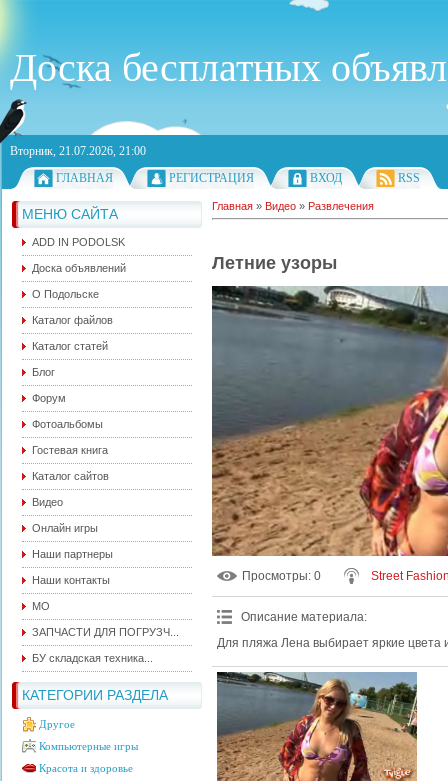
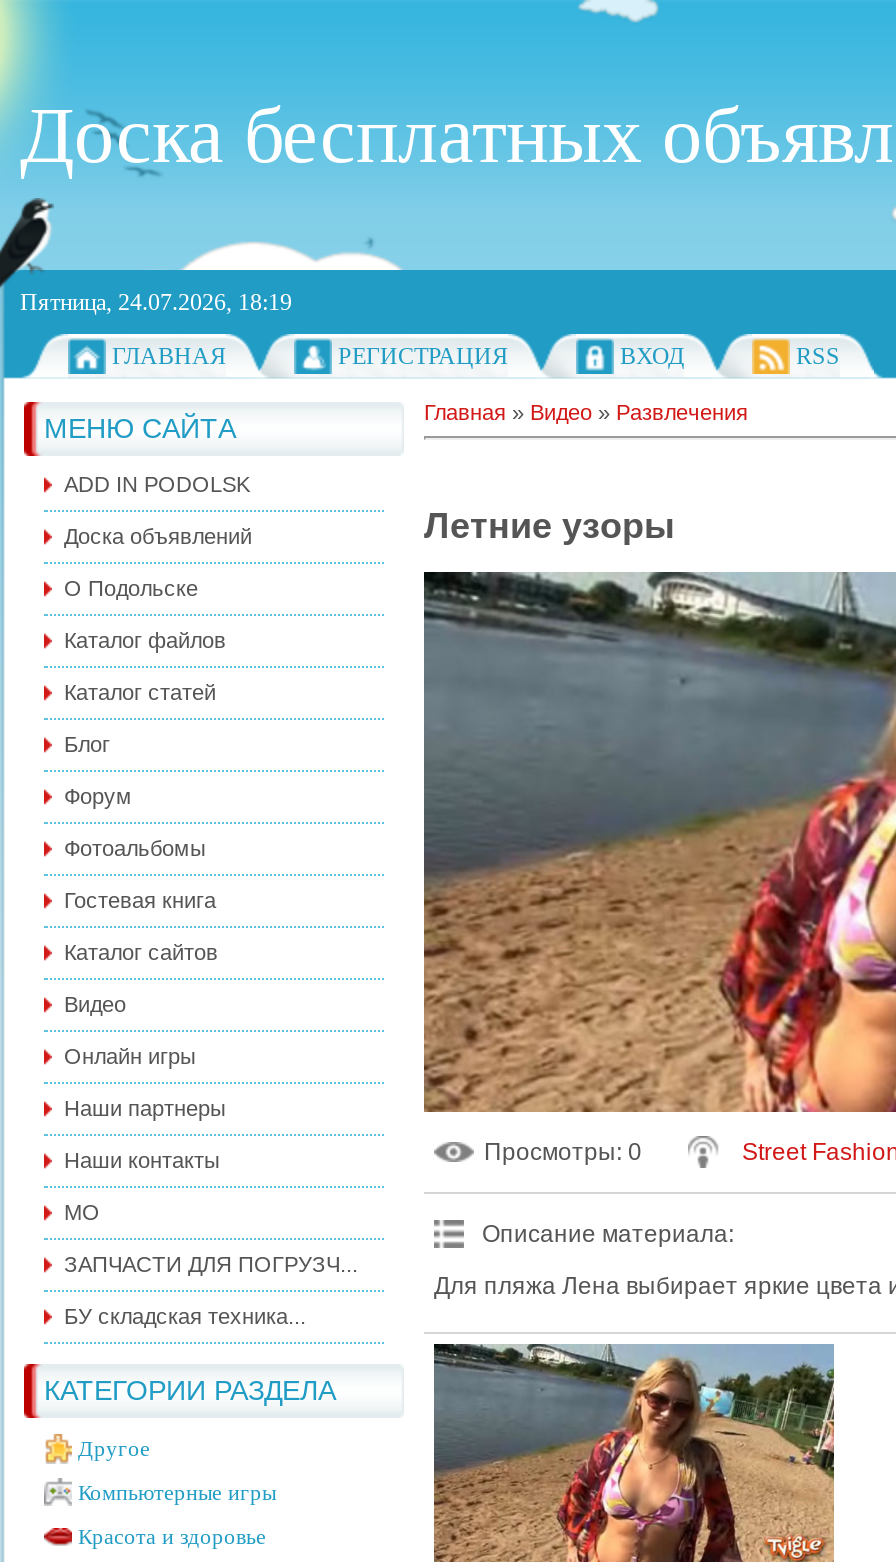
[10,144,146,158] Вторник, 21.07.2026, 21:00 -> [20,288,292,316] Пятница, 24.07.2026, 18:19

